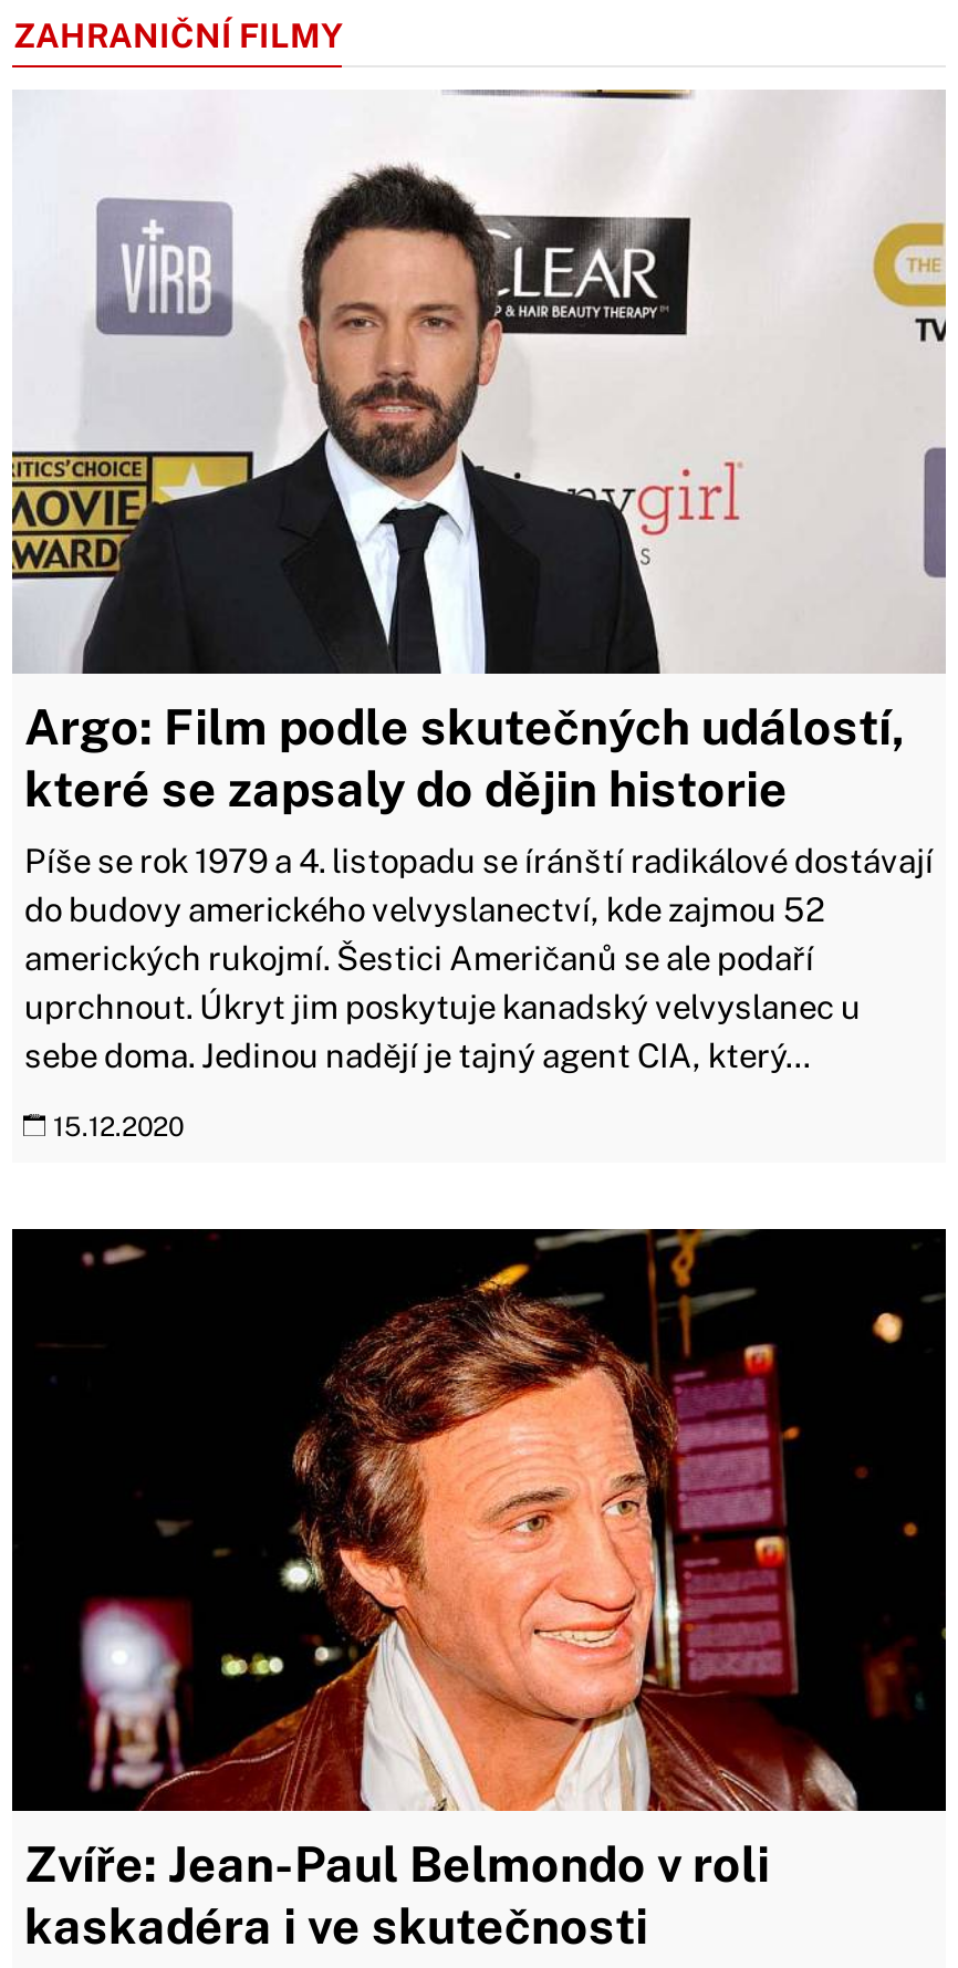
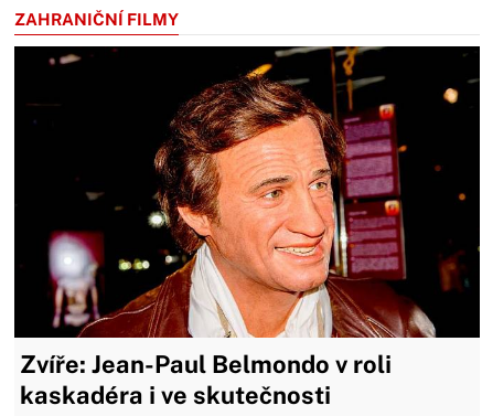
[10,87,948,1142] [image] | Argo: Film podle skutečných událostí, | které se zapsaly do dějin historie | Píše se rok 1979 a 4. listopadu se íránští radikálové dostávají | do budovy amerického velvyslanectví, kde zajmou 52 | amerických rukojmí. Šestici Američanů se ale podaří | uprchnout. Úkryt jim poskytuje kanadský velvyslanec u | sebe doma. Jedinou nadějí je tajný agent CIA, který... | 15.12.2020 -> none

